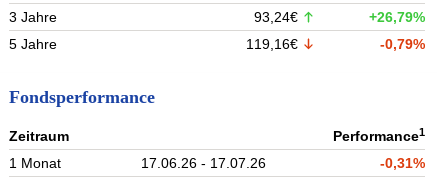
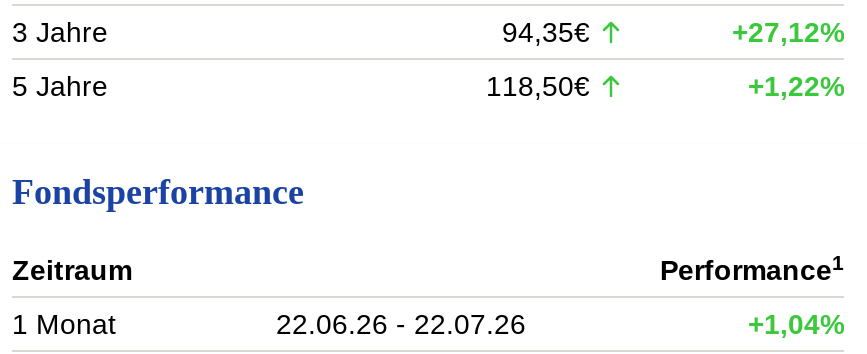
[254,9,298,25] 93,24€ -> [502,15,590,47] 94,35€
[369,9,425,25] +26,79% -> [732,15,844,47] +27,12%
[246,36,298,52] 119,16€ -> [486,69,590,101] 118,50€
[380,36,425,52] -0,79% -> [748,69,844,101] +1,22%
[141,155,266,171] 17.06.26 - 17.07.26 -> [276,308,526,340] 22.06.26 - 22.07.26
[380,155,425,171] -0,31% -> [748,308,844,340] +1,04%

